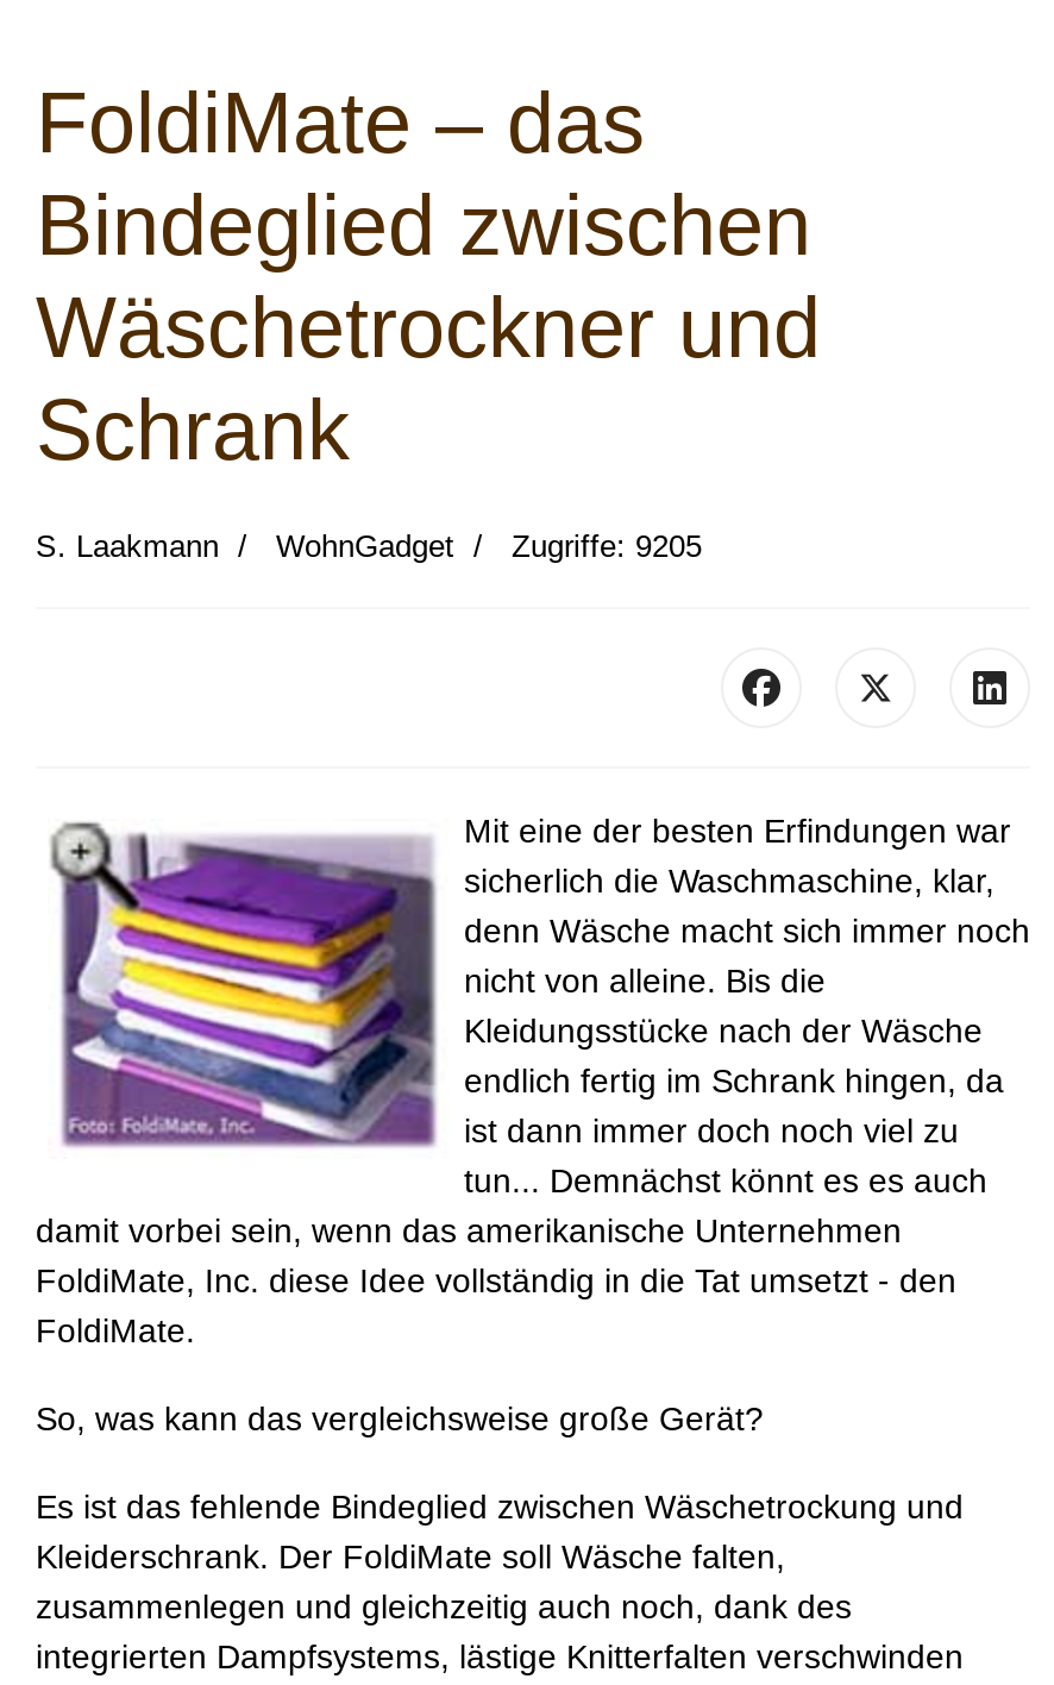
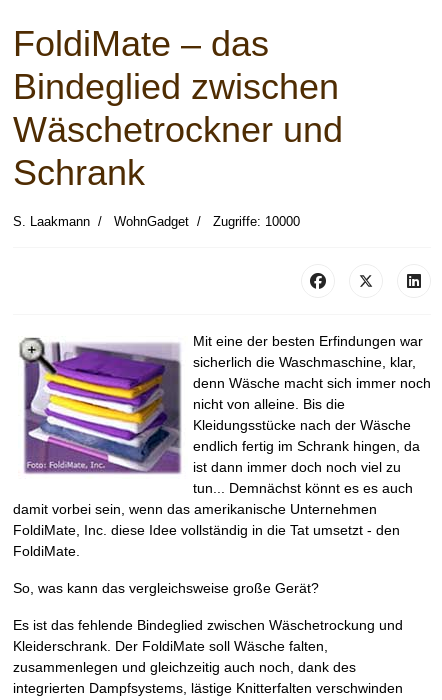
[36,528,702,564] S. Laakmann WohnGadget Zugriffe: 9205 -> [13,214,300,229] S. Laakmann WohnGadget Zugriffe: 10000

